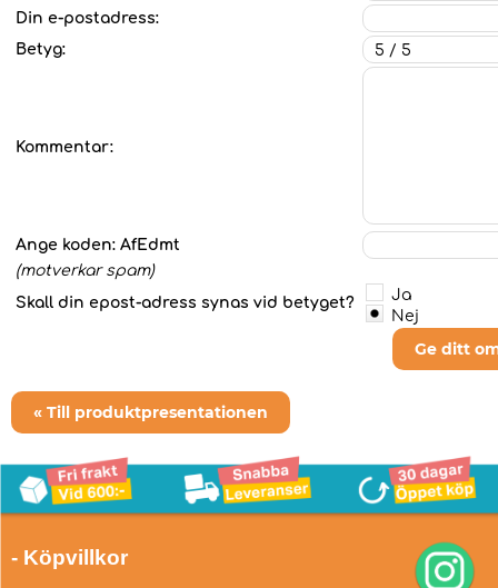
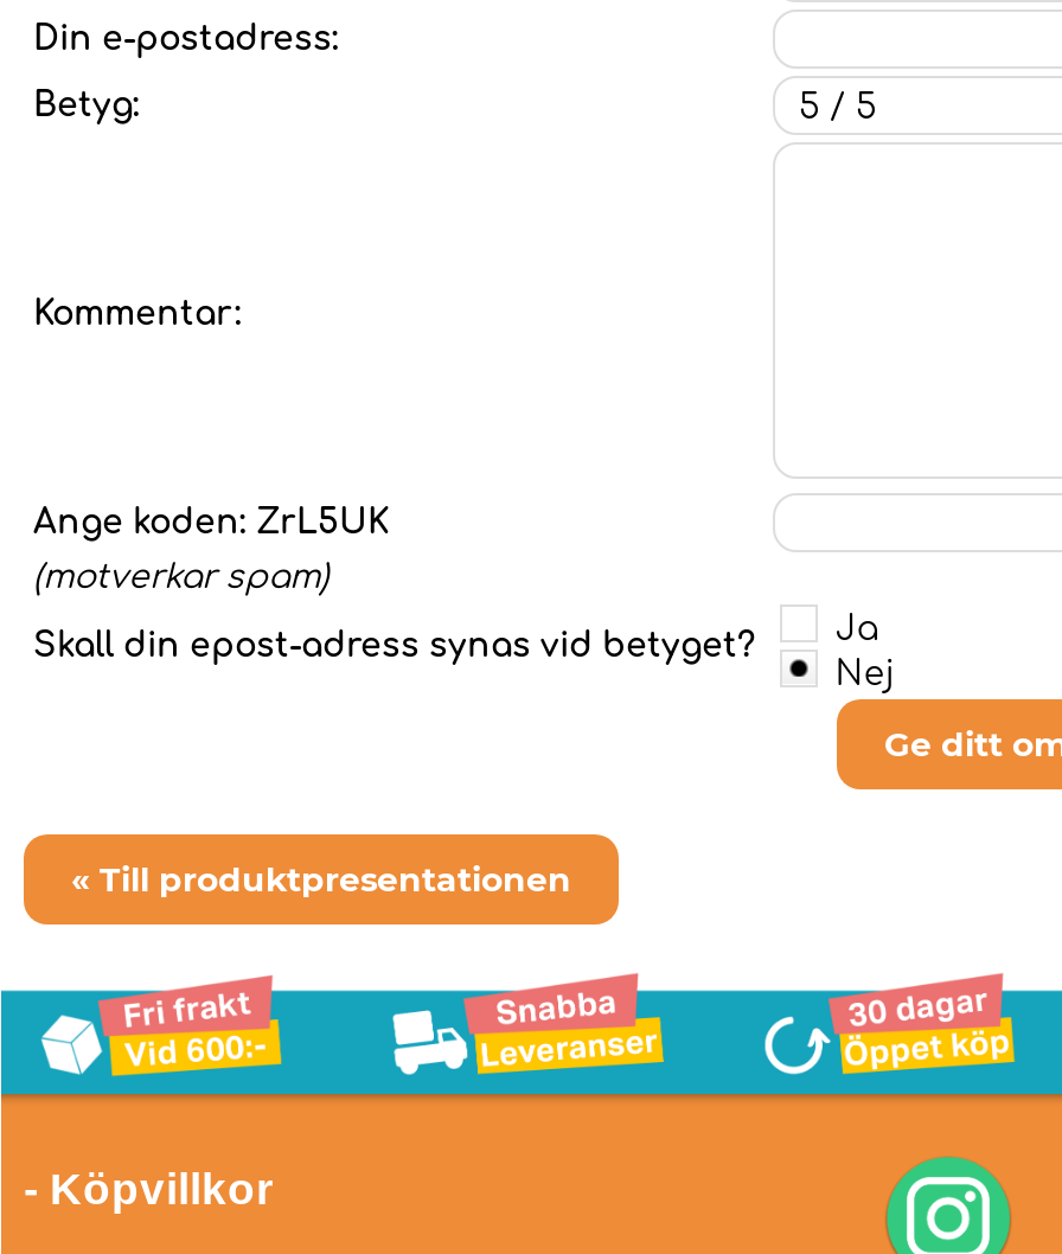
[16,236,180,253] Ange koden: AfEdmt -> [33,504,389,539] Ange koden: ZrL5UK

